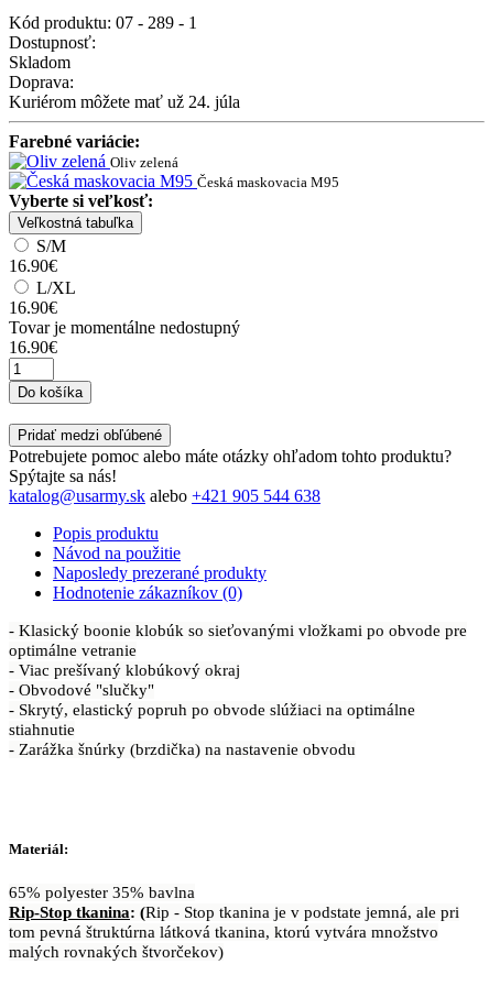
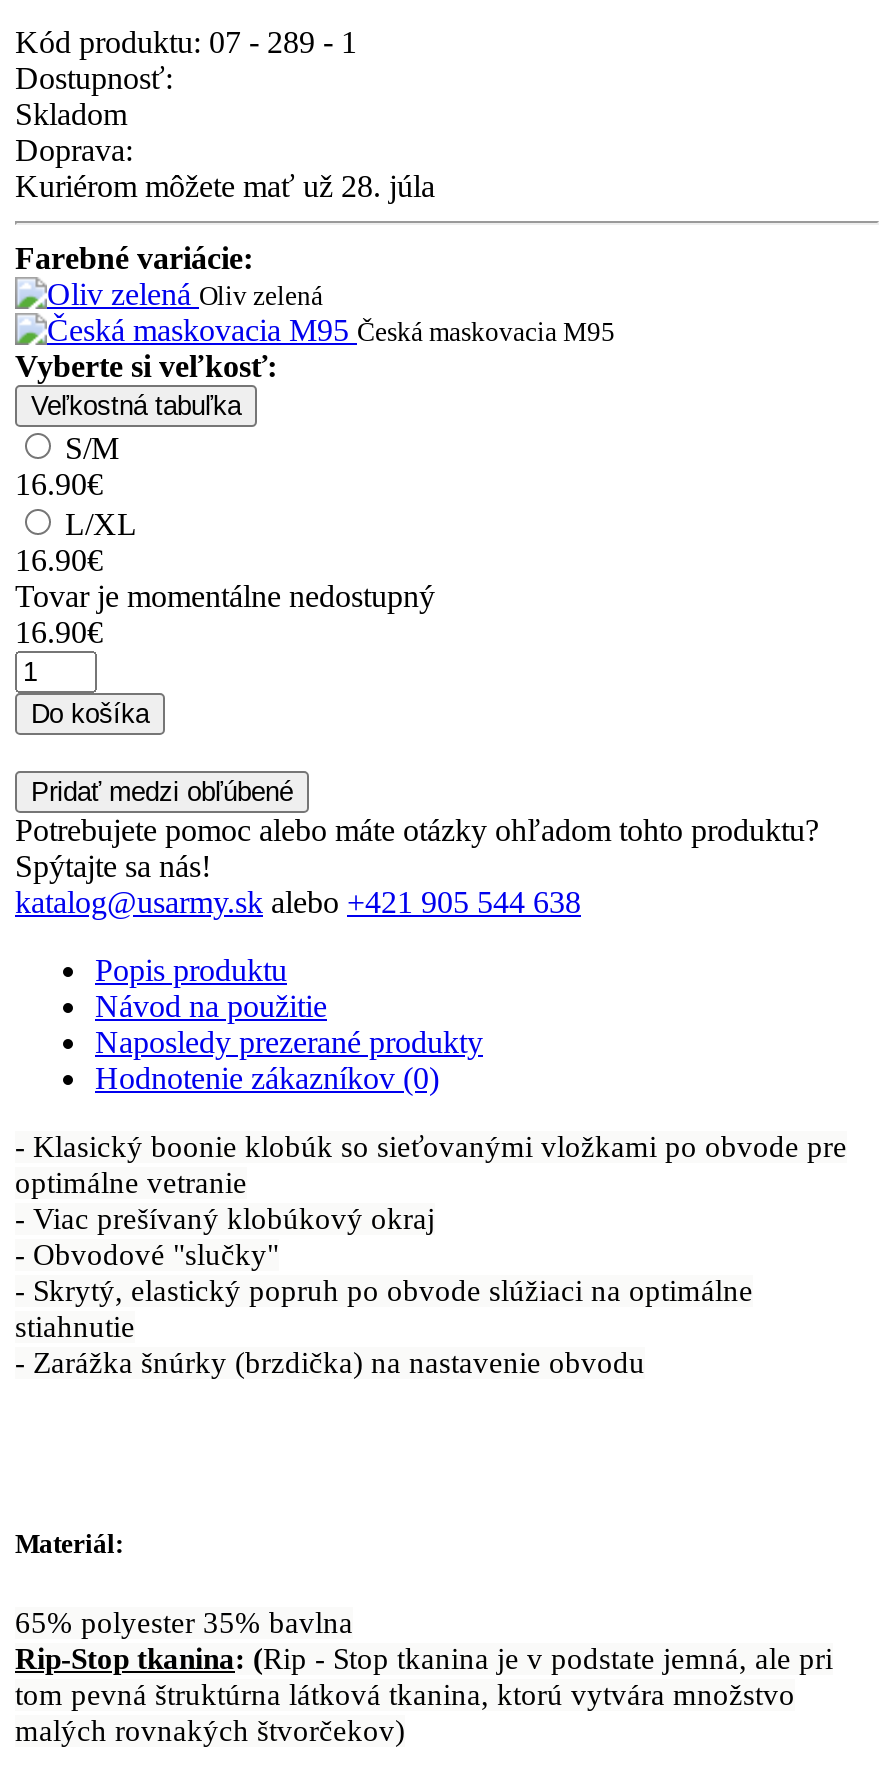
[9,92,240,111] Kuriérom môžete mať už 24. júla -> [15,169,435,203] Kuriérom môžete mať už 28. júla

